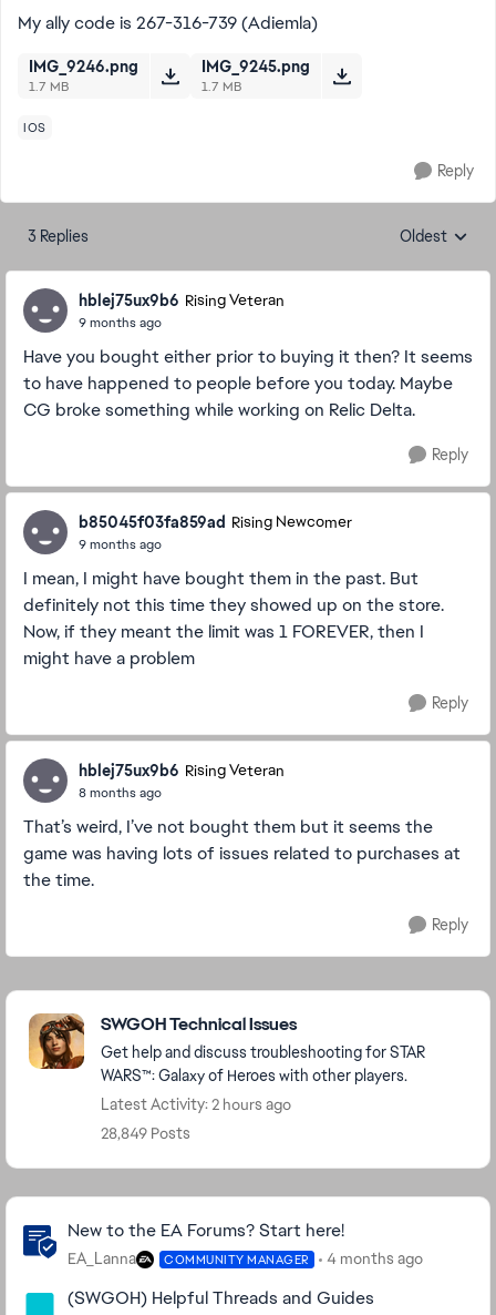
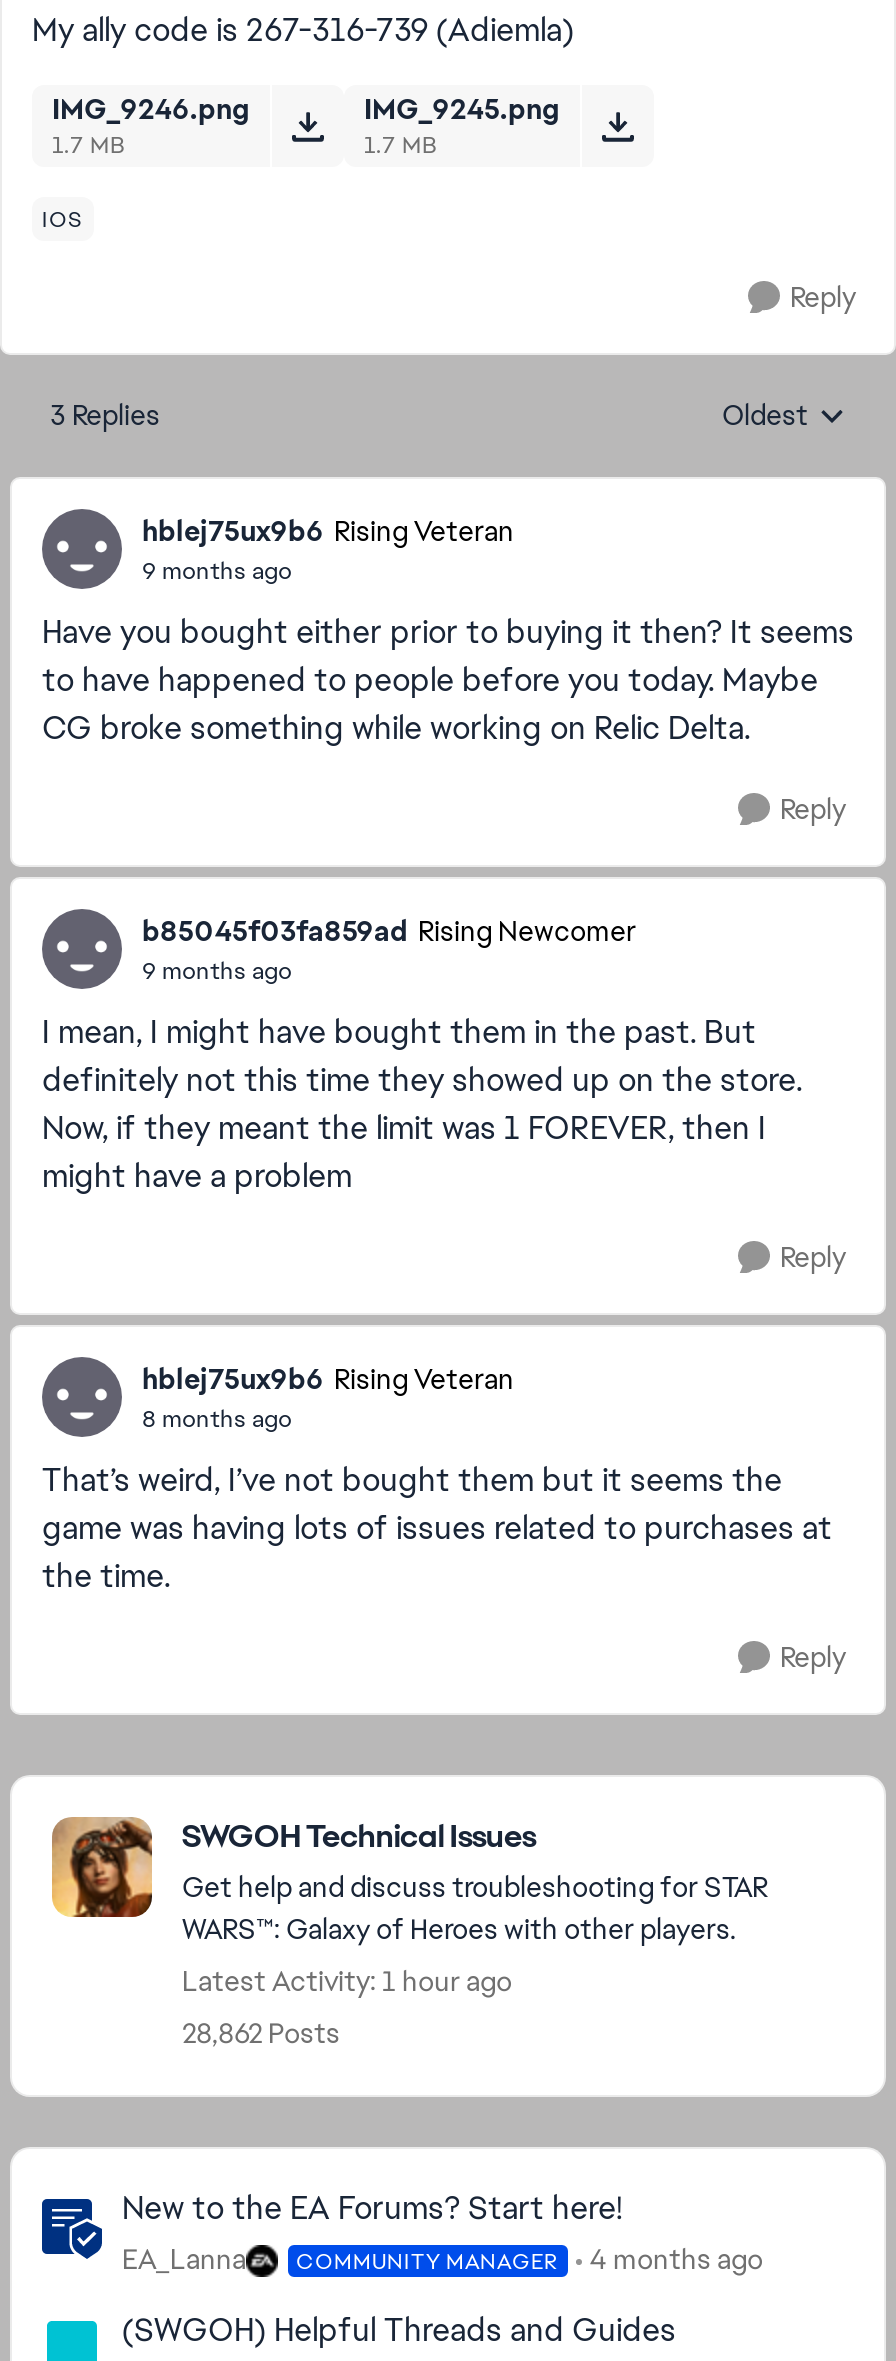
[101,1094,291,1114] Latest Activity: 2 hours ago -> [182,1963,512,1999] Latest Activity: 1 hour ago
[101,1123,190,1143] 28,849 Posts -> [182,2015,340,2051] 28,862 Posts

